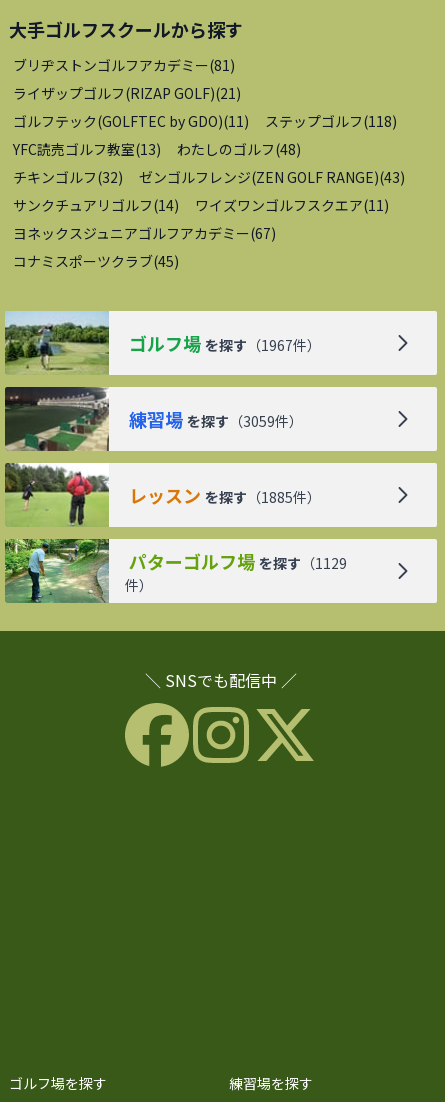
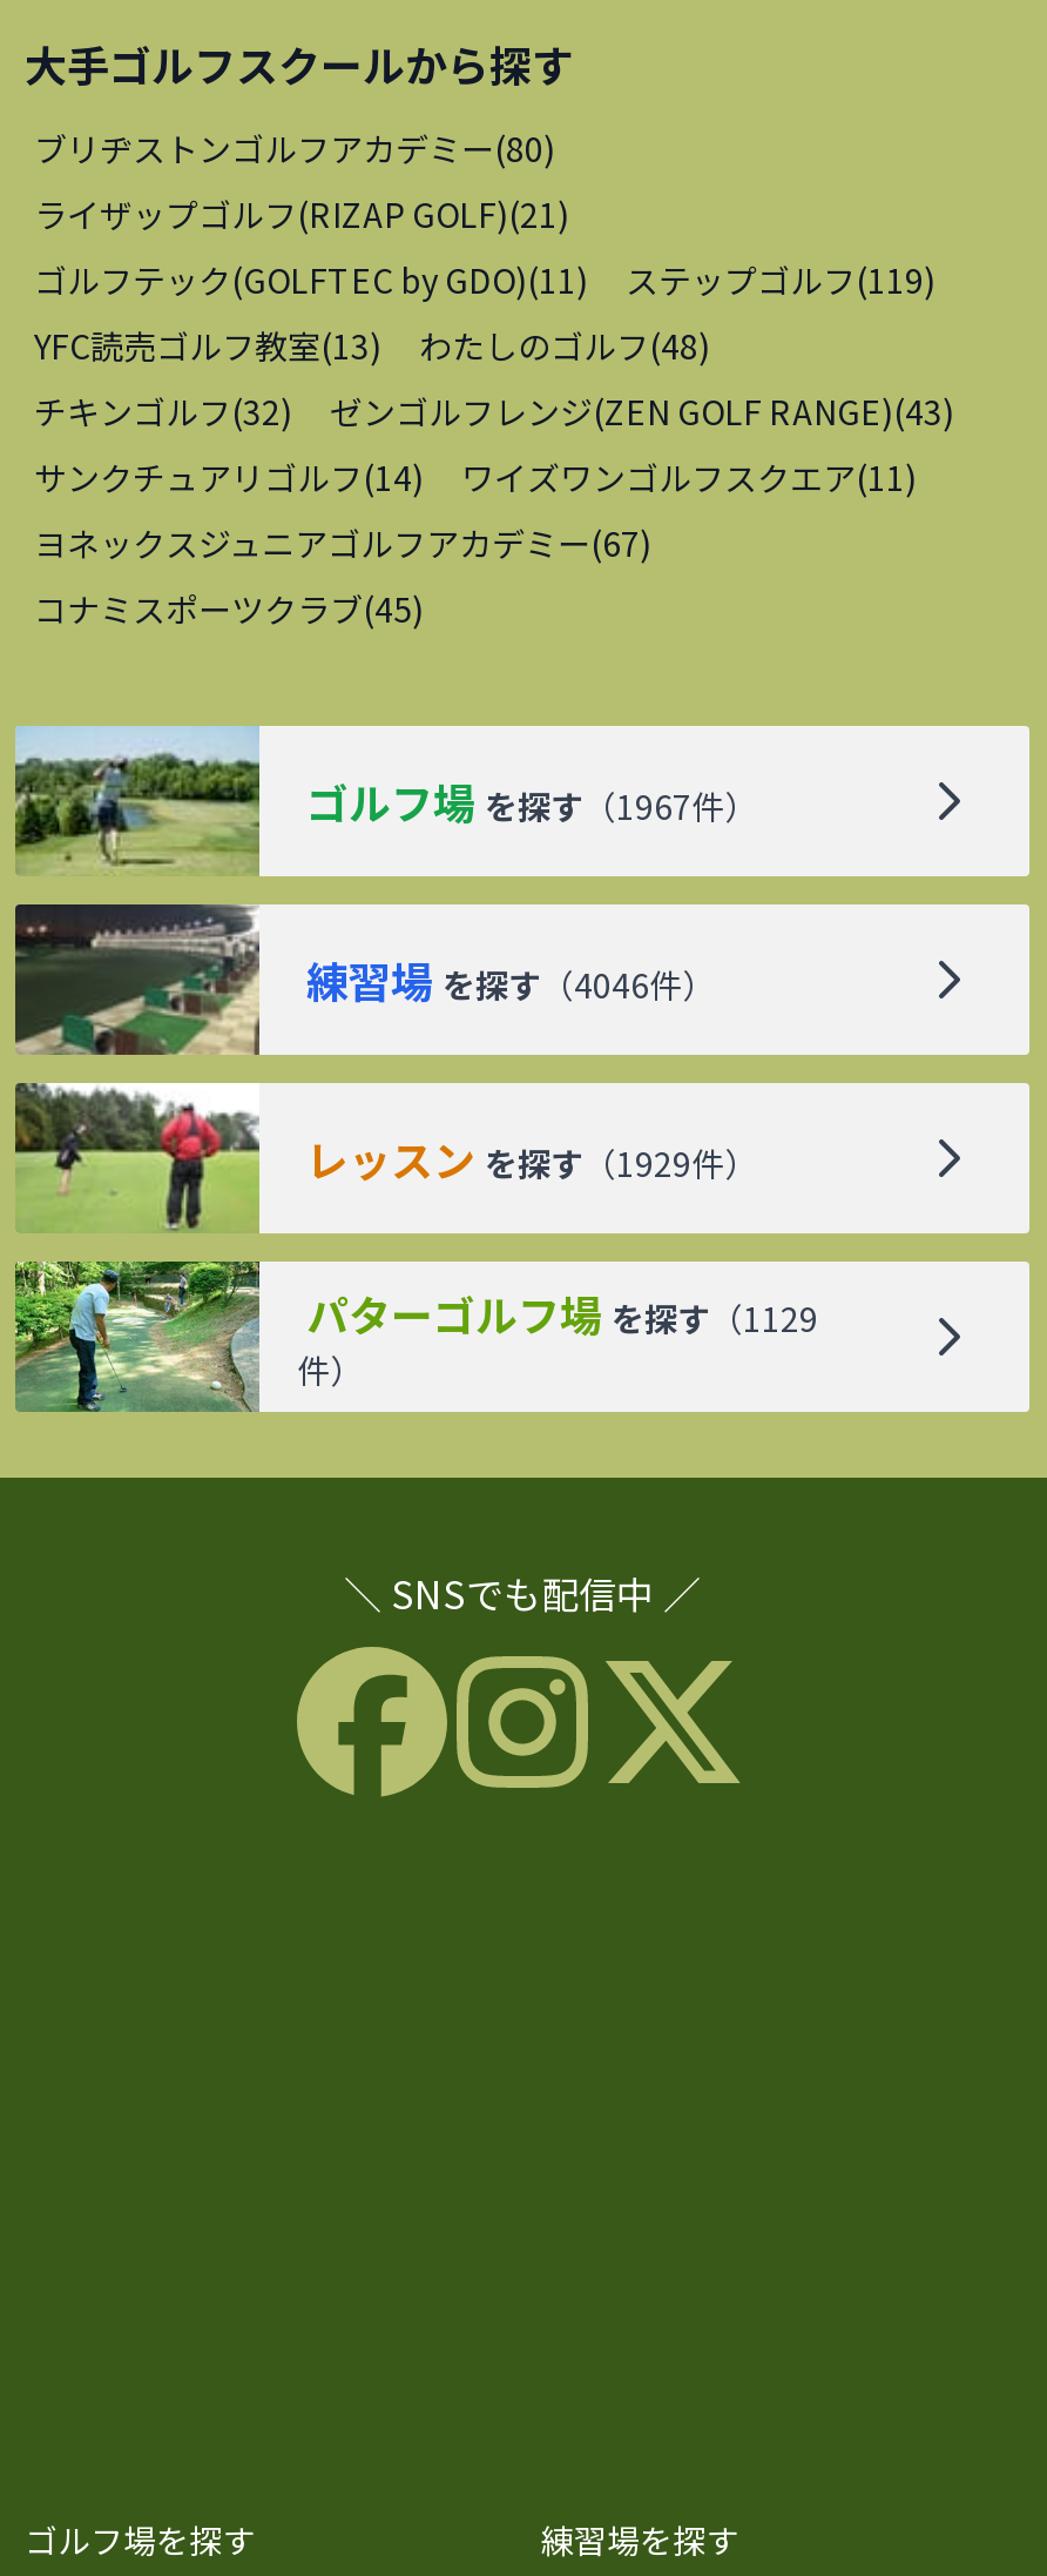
[13,55,235,75] ブリヂストンゴルフアカデミー(81) -> [34,124,555,171] ブリヂストンゴルフアカデミー(80)
[265,111,397,131] ステップゴルフ(118) -> [626,256,935,303] ステップゴルフ(119)
[129,406,303,432] 練習場 を探す（3059件） -> [306,949,715,1010] 練習場 を探す（4046件）
[129,482,321,508] レッスン を探す（1885件） -> [306,1127,757,1189] レッスン を探す（1929件）

